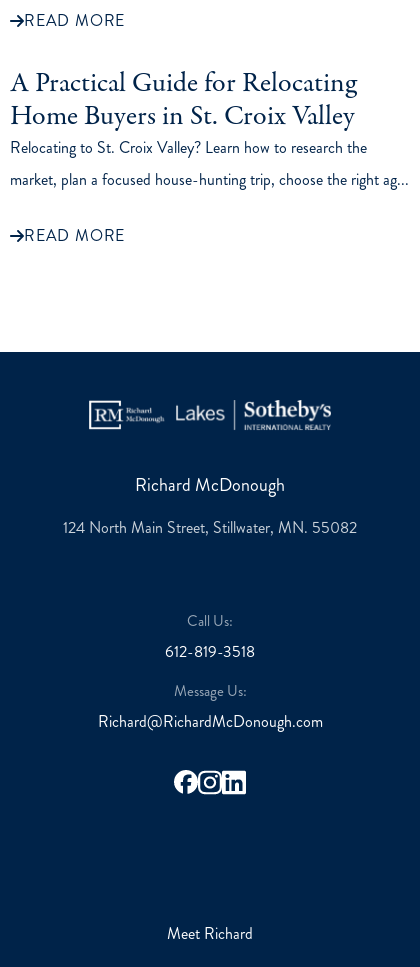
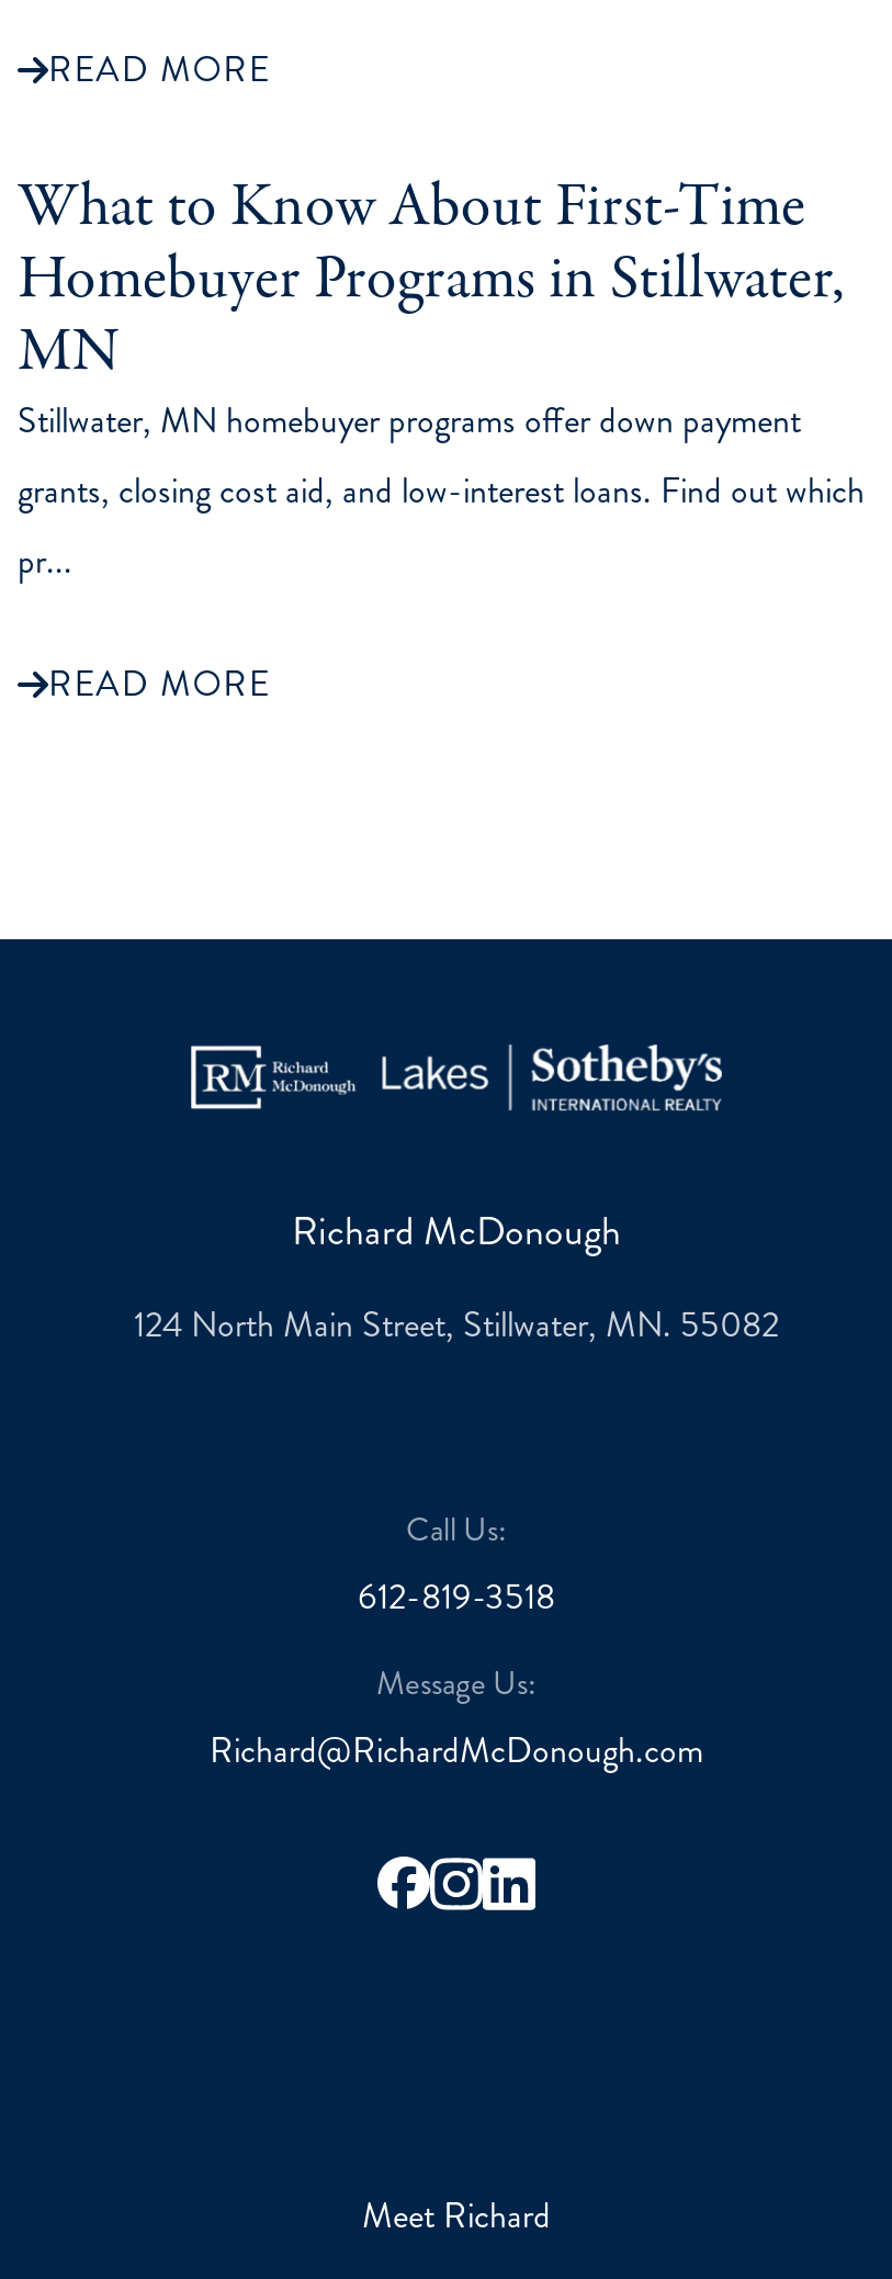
[10,65,409,191] A Practical Guide for Relocating | Home Buyers in St. Croix Valley | Relocating to St. Croix Valley? Learn how to research the | market, plan a focused house-hunting trip, choose the right ag... -> [18,166,865,585] What to Know About First-Time | Homebuyer Programs in Stillwater, | MN | Stillwater, MN homebuyer programs offer down payment | grants, closing cost aid, and low-interest loans. Find out which | pr...

